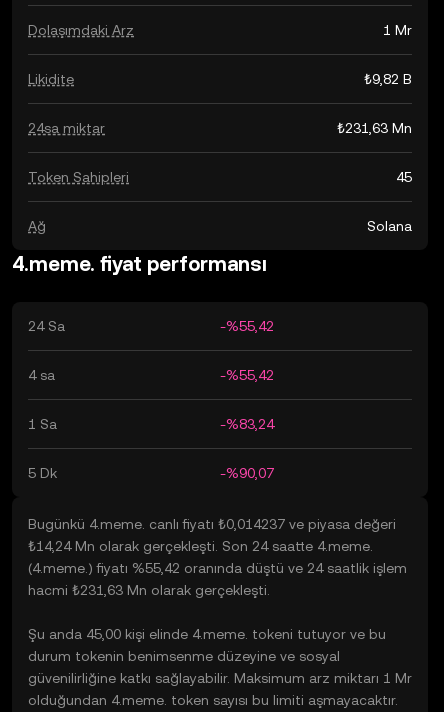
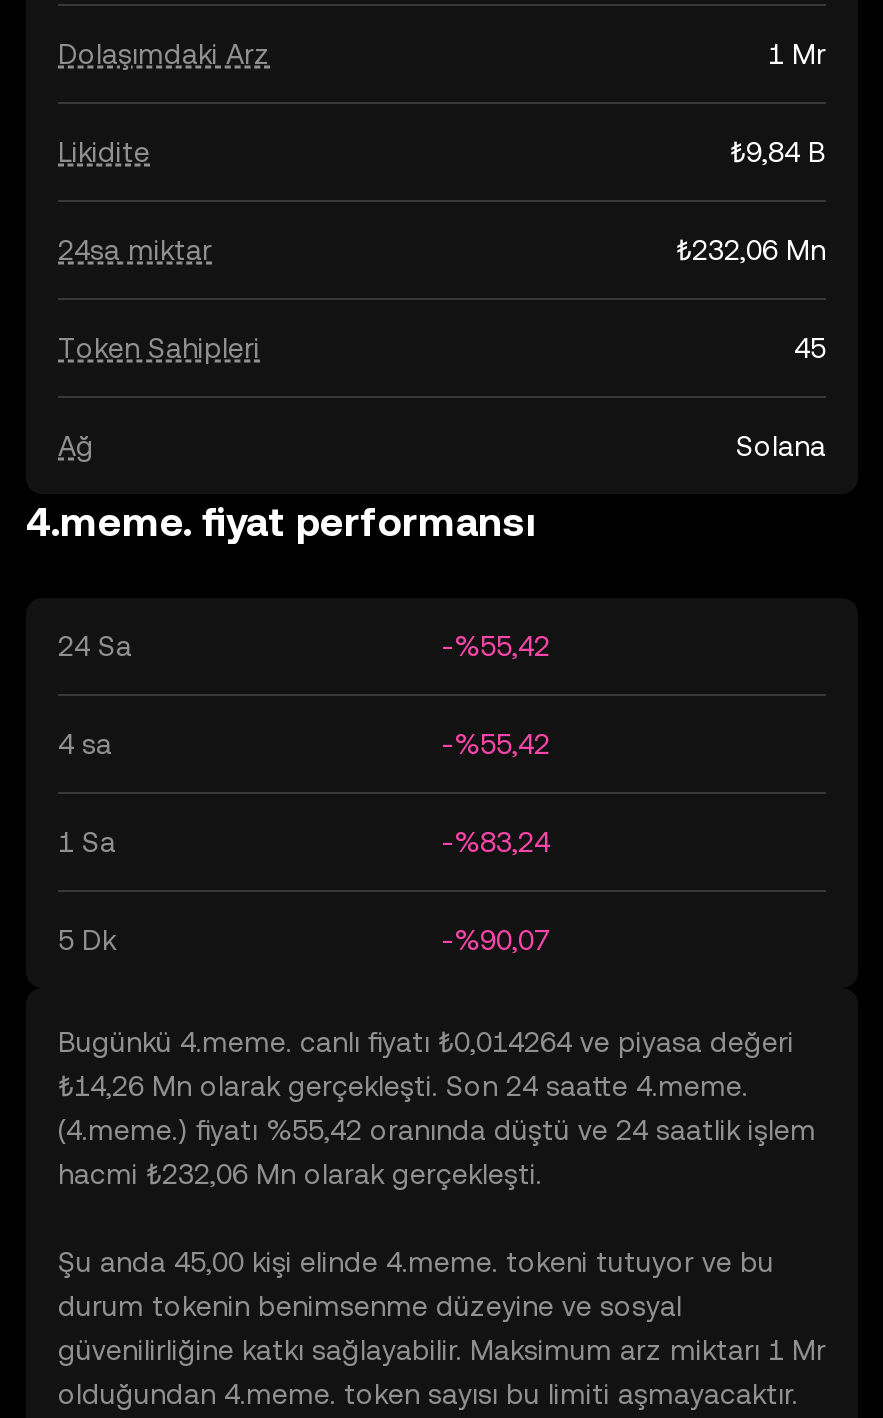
[364,71,412,87] ₺9,82 B -> [730,136,826,168] ₺9,84 B
[337,120,412,136] ₺231,63 Mn -> [676,234,826,266] ₺232,06 Mn
[28,516,396,532] Bugünkü 4.meme. canlı fiyatı ₺0,014237 ve piyasa değeri -> [58,1026,794,1058] Bugünkü 4.meme. canlı fiyatı ₺0,014264 ve piyasa değeri
[28,538,373,554] ₺14,24 Mn olarak gerçekleşti. Son 24 saatte 4.meme. -> [58,1070,748,1102] ₺14,26 Mn olarak gerçekleşti. Son 24 saatte 4.meme.
[28,582,270,598] hacmi ₺231,63 Mn olarak gerçekleşti. -> [58,1158,542,1190] hacmi ₺232,06 Mn olarak gerçekleşti.

